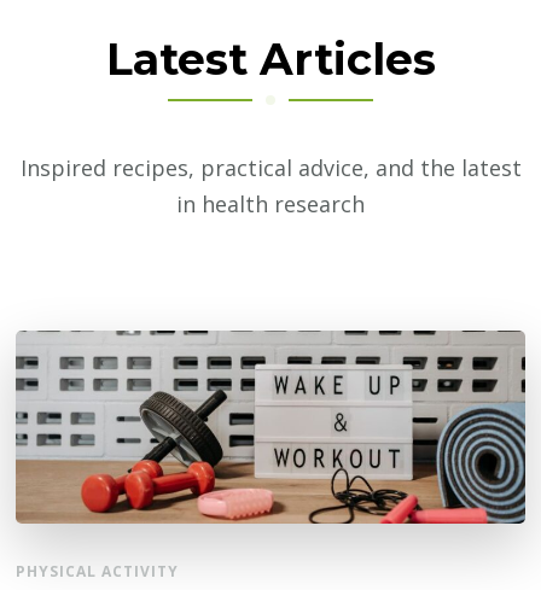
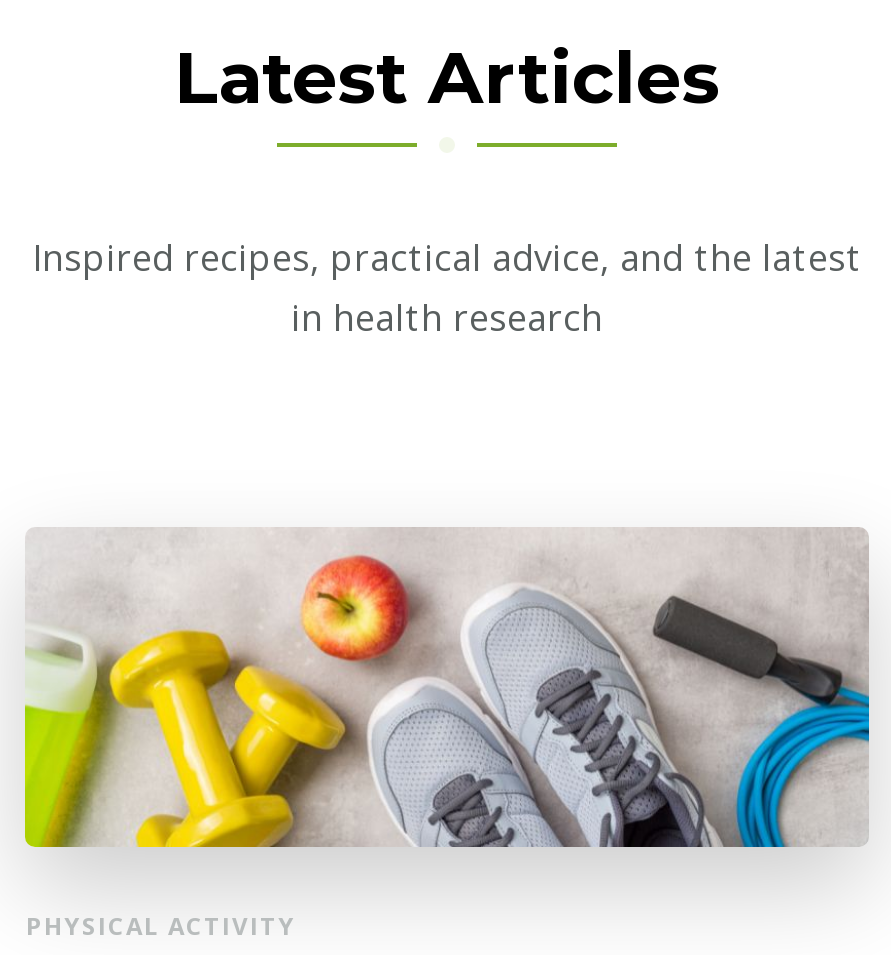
[14,329,527,525] [image] -> [23,527,871,849] [image]

